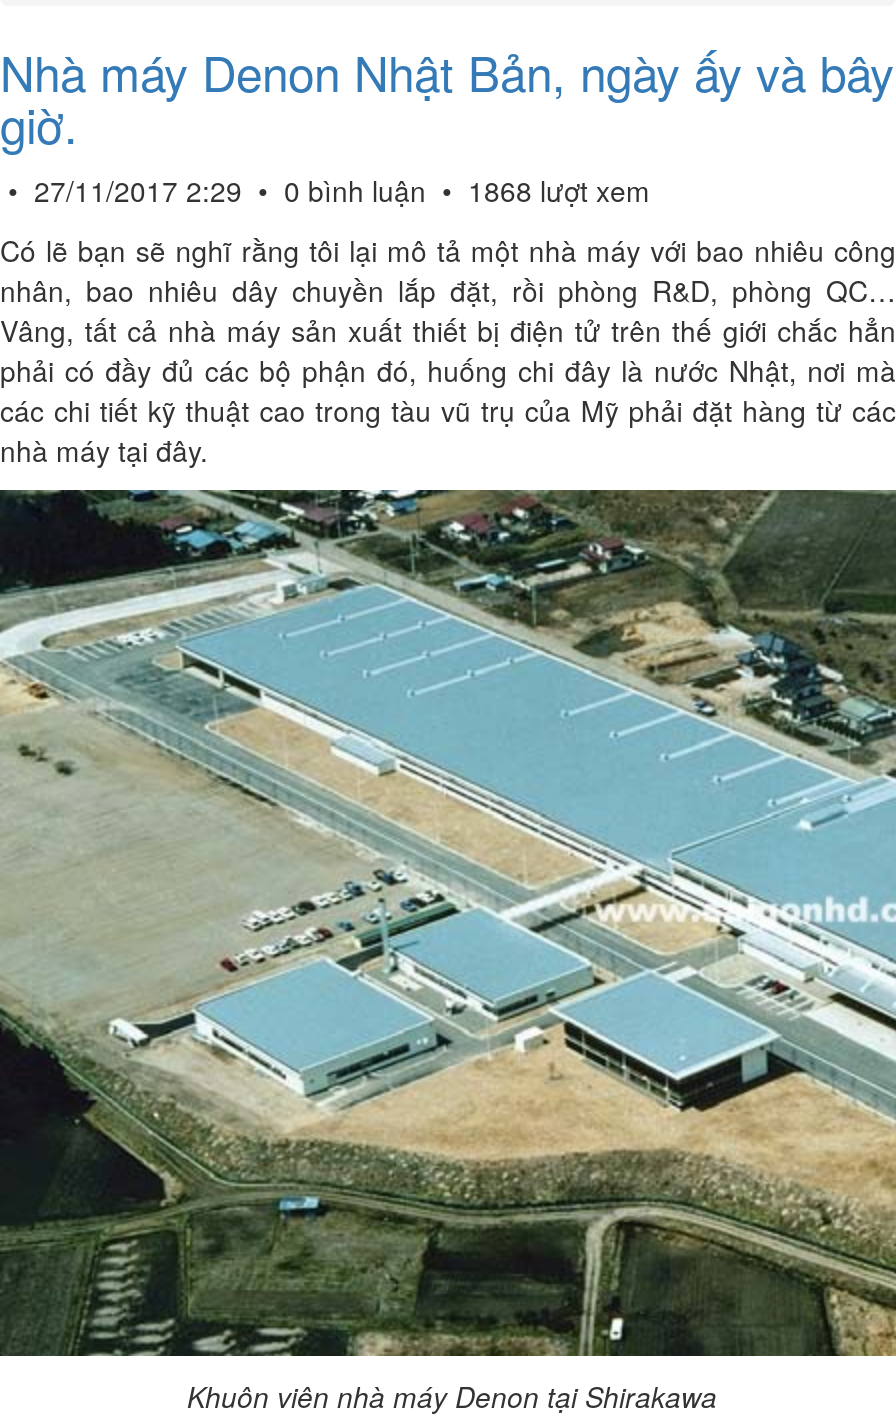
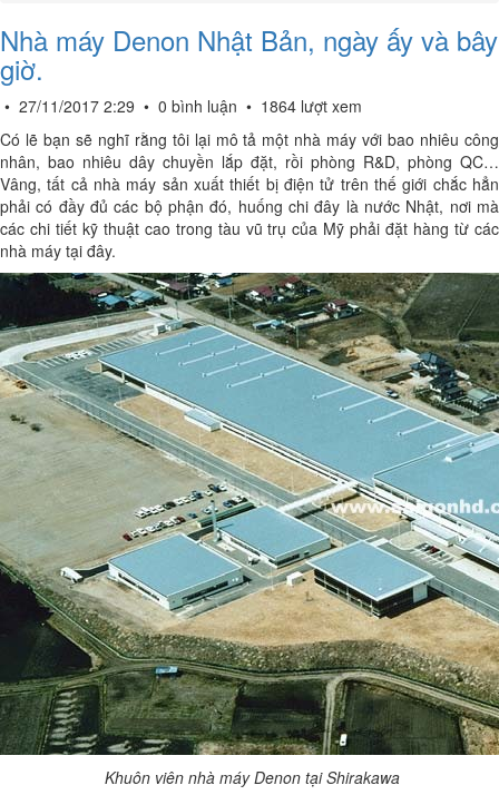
[0,170,650,210] • 27/11/2017 2:29 • 0 bình luận • 1868 lượt xem -> [0,95,362,117] • 27/11/2017 2:29 • 0 bình luận • 1864 lượt xem

